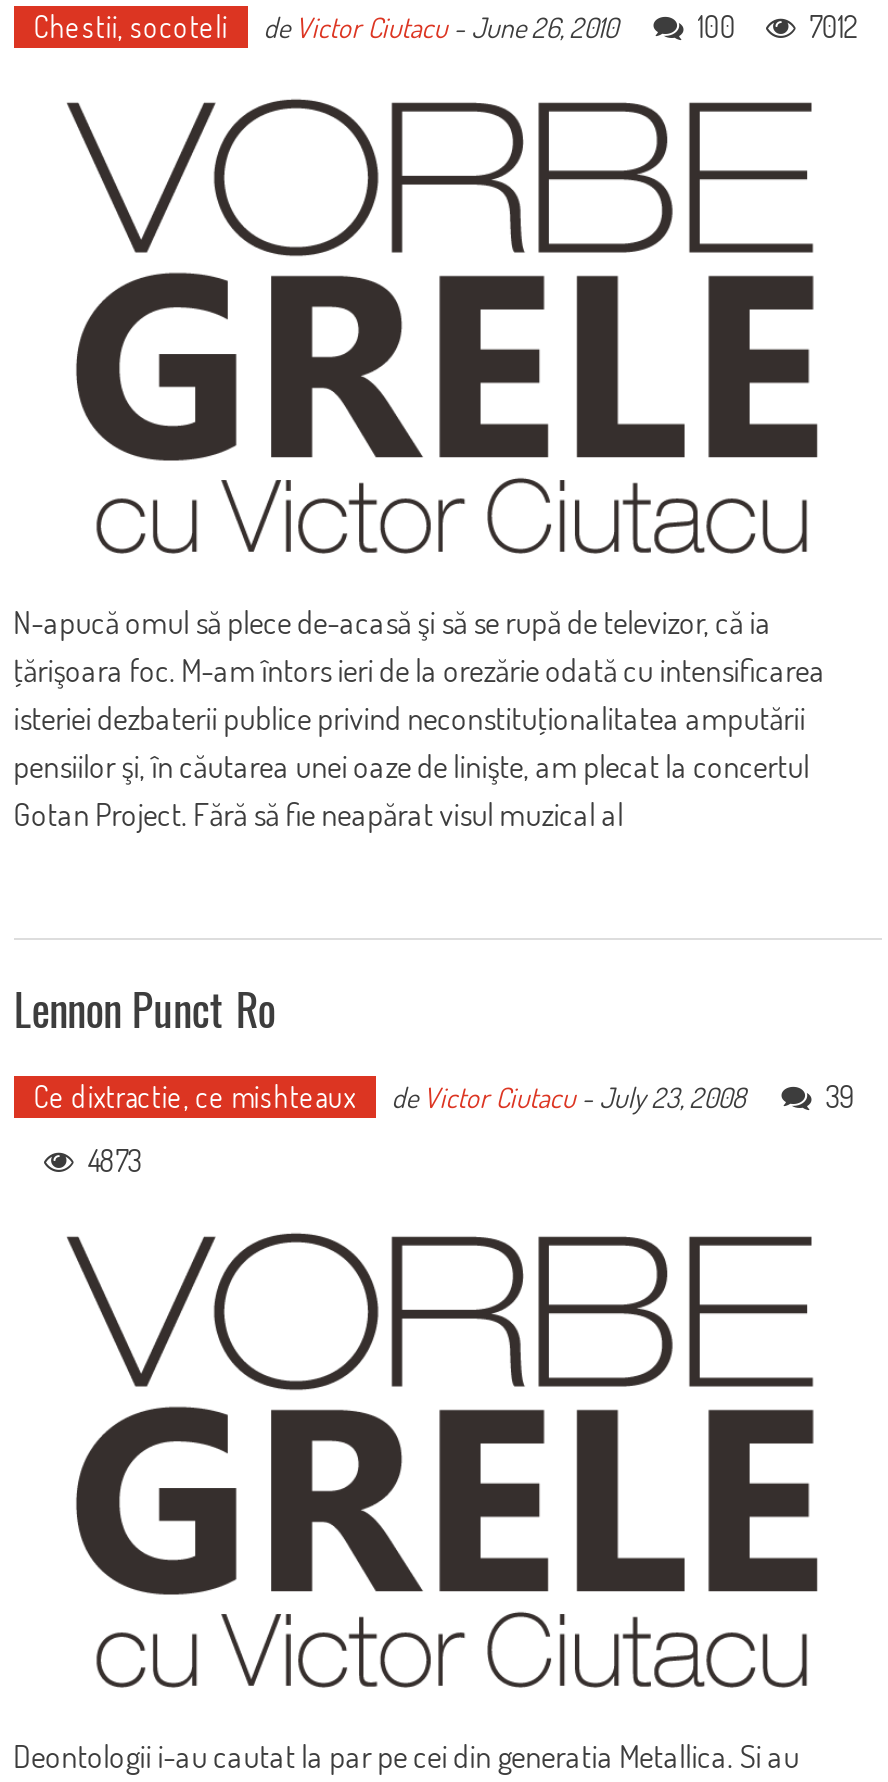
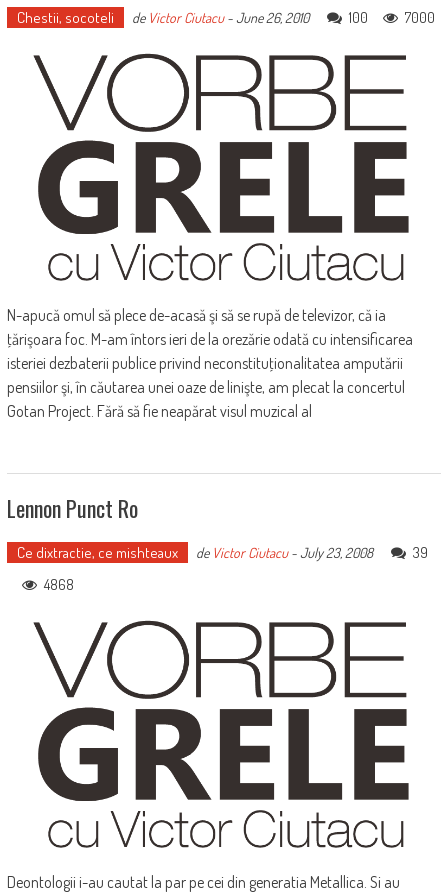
[697,9,857,47] 100 7012 -> [349,8,435,27] 100 7000
[87,1143,141,1181] 4873 -> [44,575,74,594] 4868

